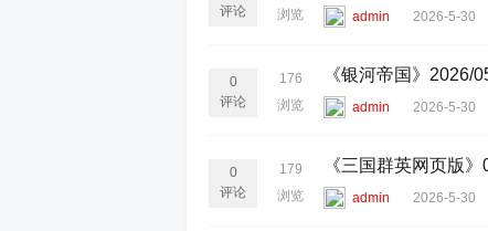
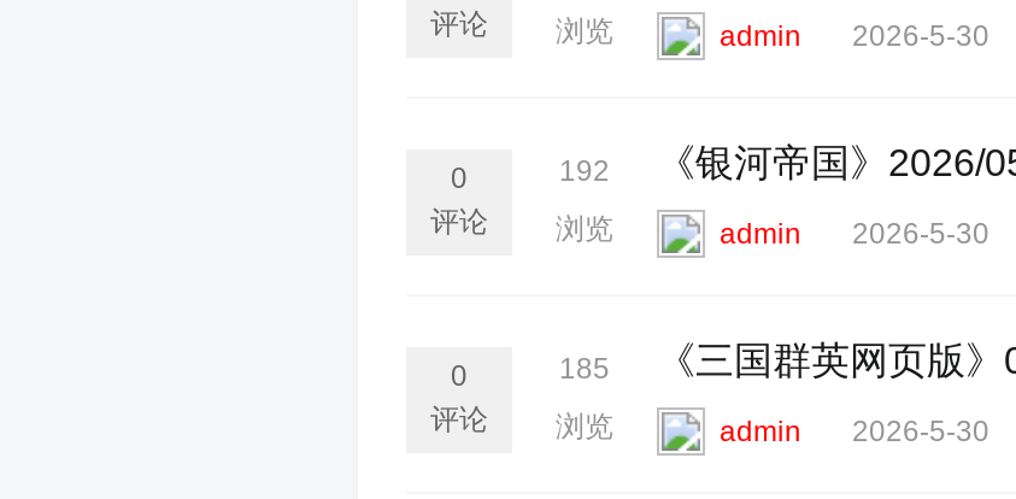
[279,71,302,86] 176 -> [559,154,610,188] 192
[279,161,302,177] 179 -> [559,352,610,386] 185

